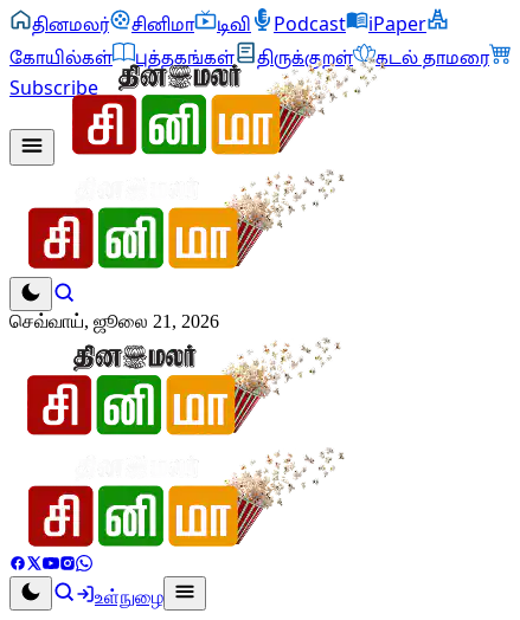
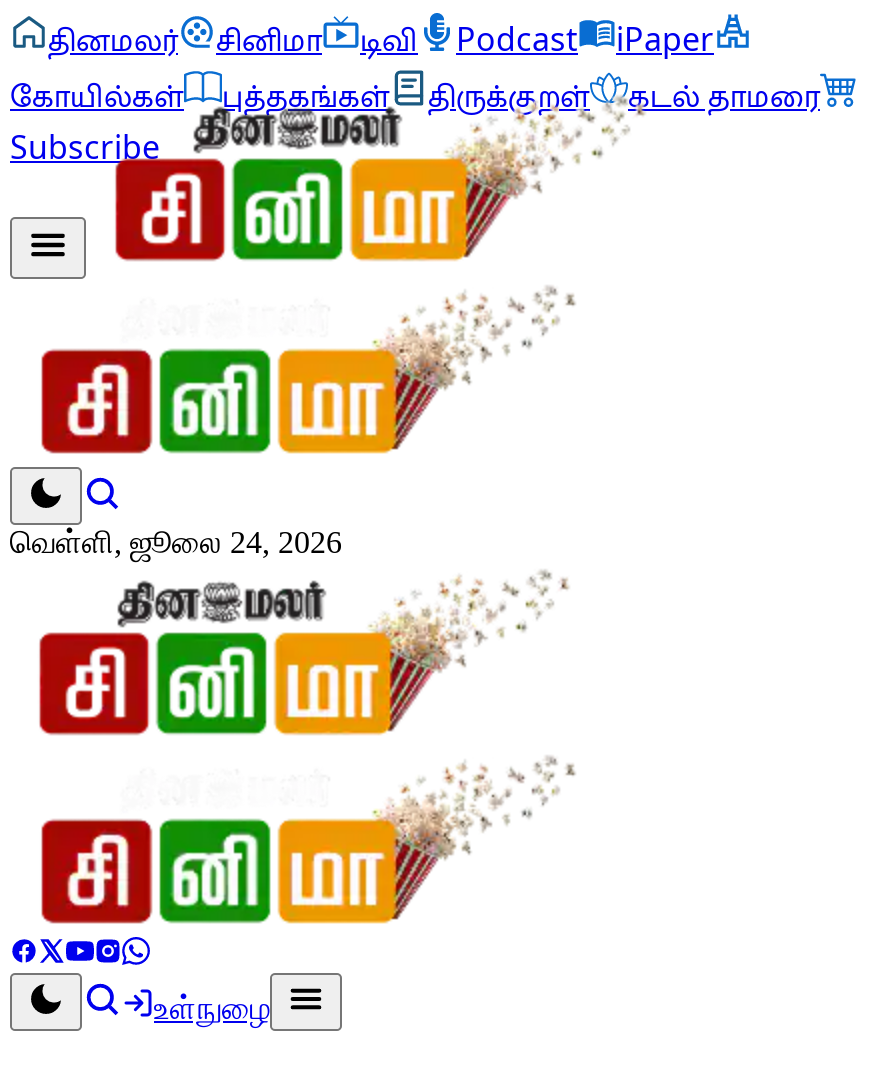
[9,311,219,331] செவ்வாய், ஜூலை 21, 2026 -> [10,525,342,559] வெள்ளி, ஜூலை 24, 2026

